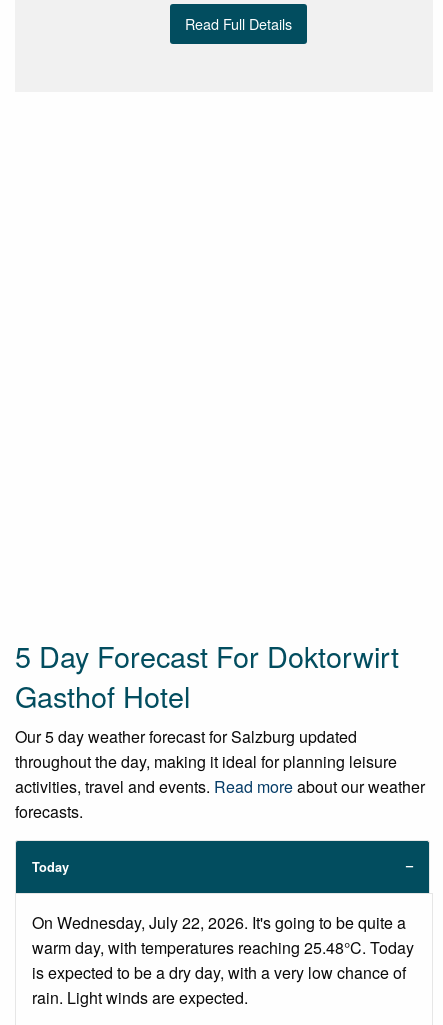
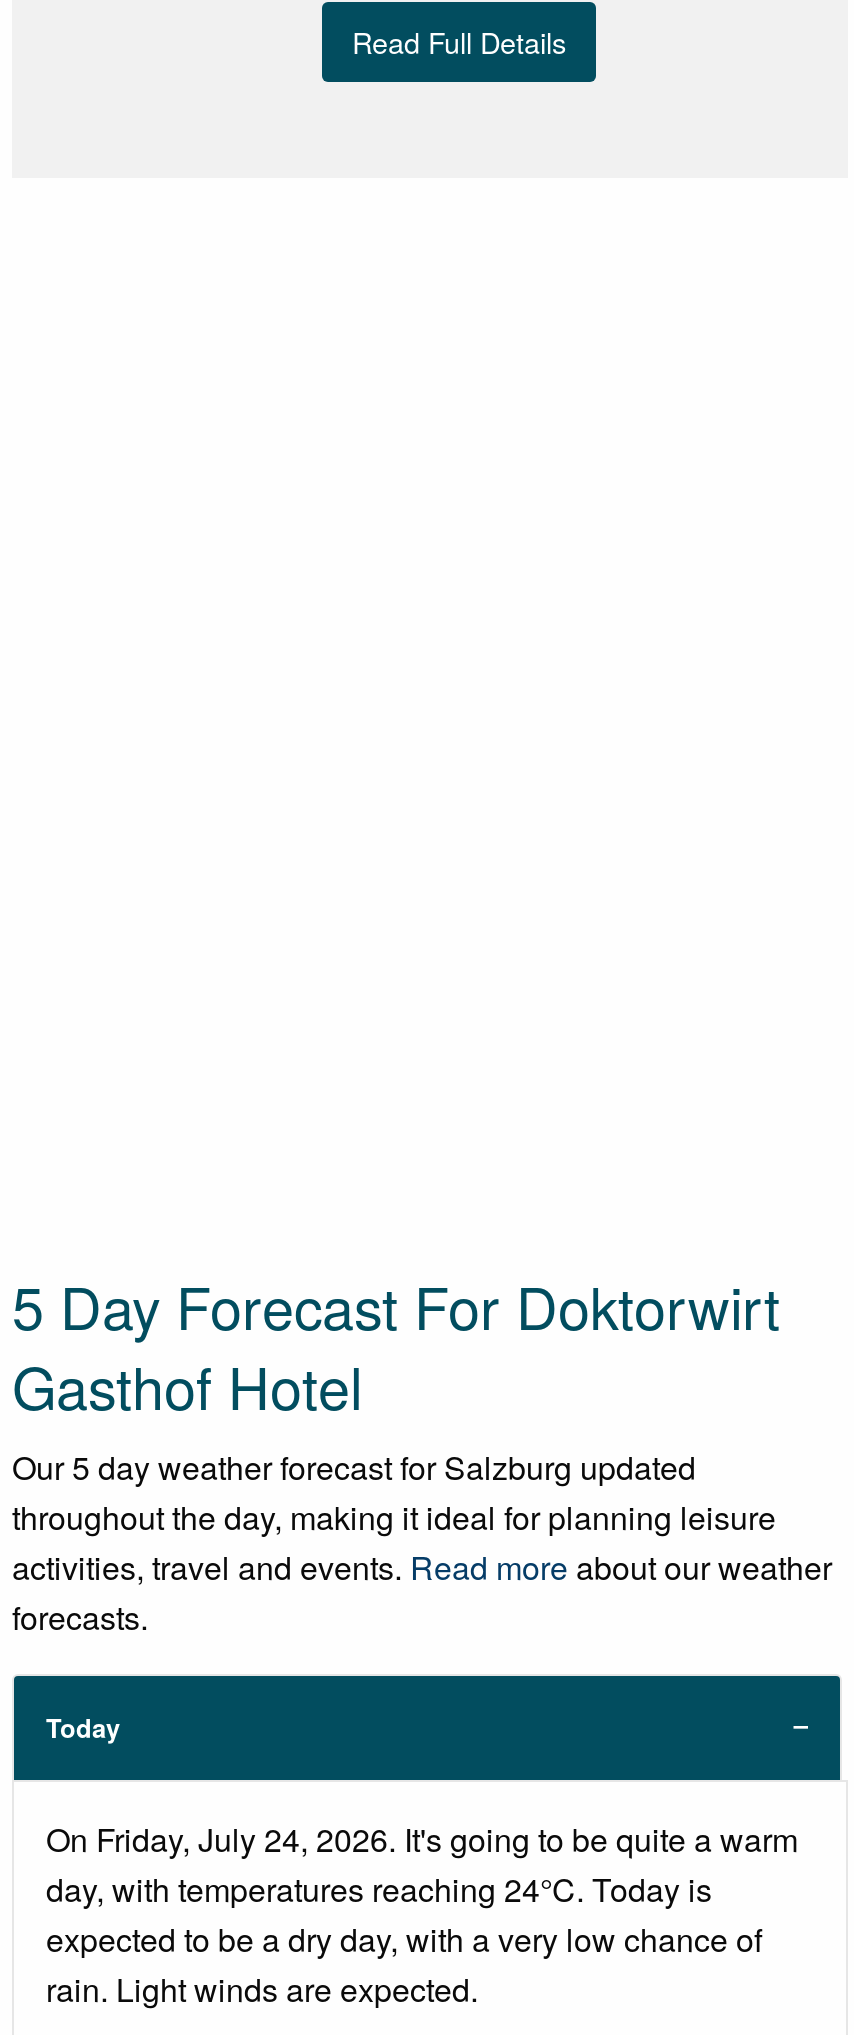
[32,911,414,984] On Wednesday, July 22, 2026. It's going to be quite a | warm day, with temperatures reaching 25.48°C. Today | is expected to be a dry day, with a very low chance of -> [46,1817,798,1963] On Friday, July 24, 2026. It's going to be quite a warm | day, with temperatures reaching 24°C. Today is | expected to be a dry day, with a very low chance of

